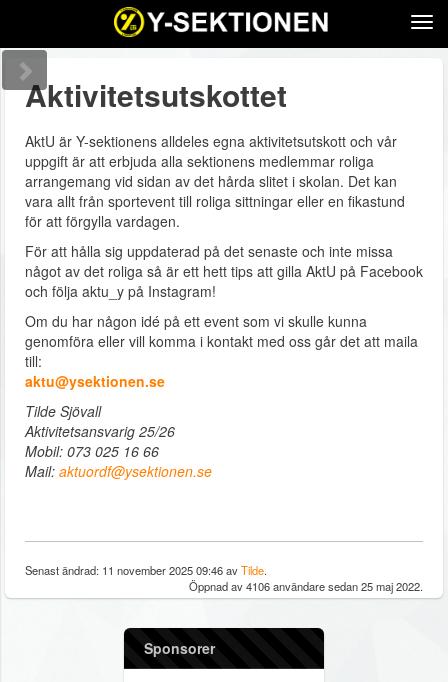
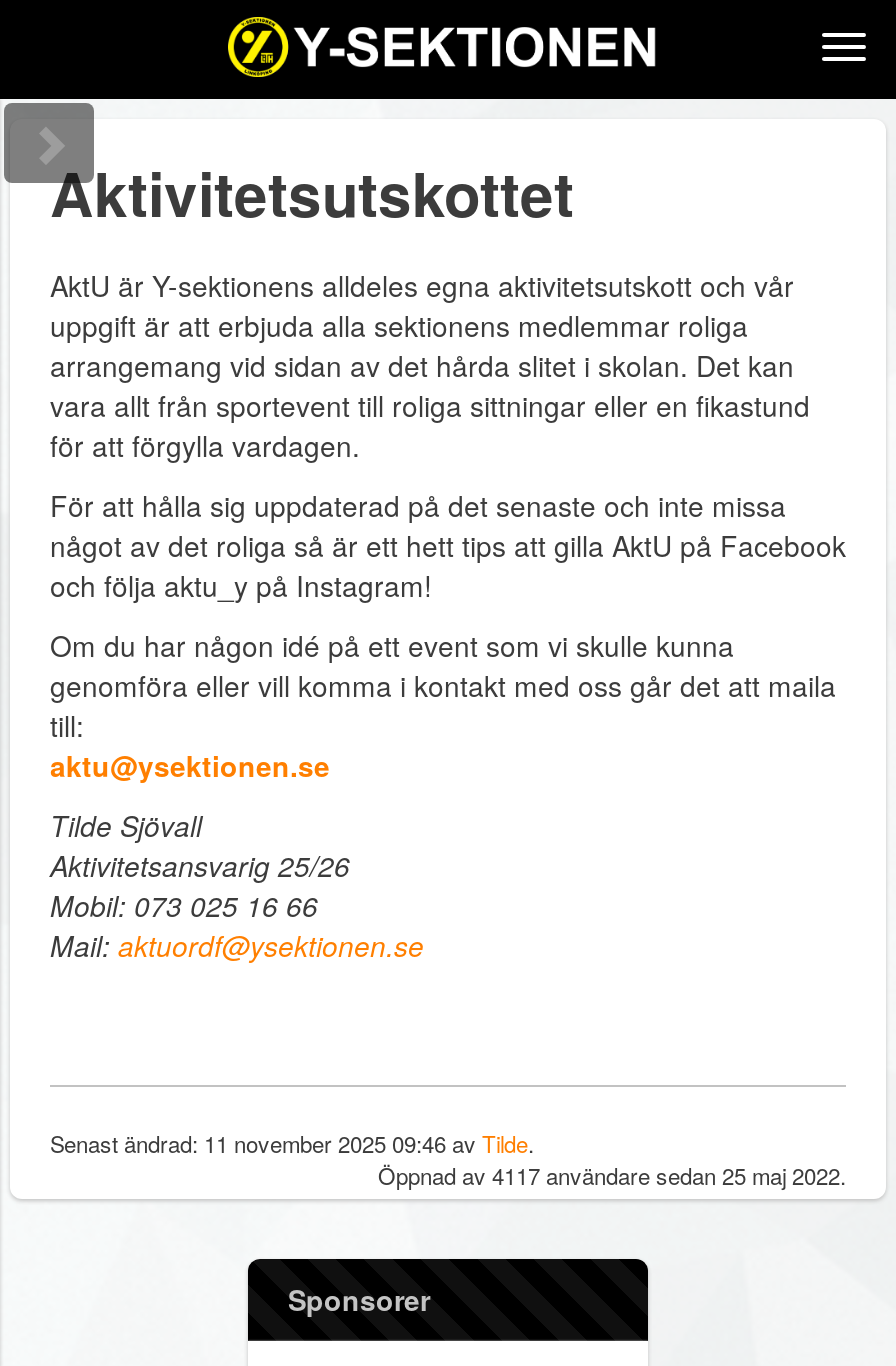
[189,578,423,594] Öppnad av 4106 användare sedan 25 maj 2022. -> [378,1159,846,1191] Öppnad av 4117 användare sedan 25 maj 2022.

